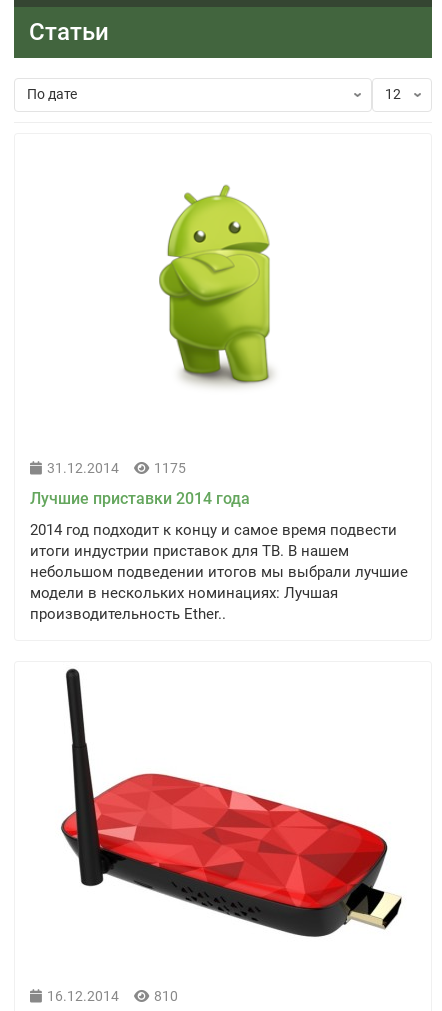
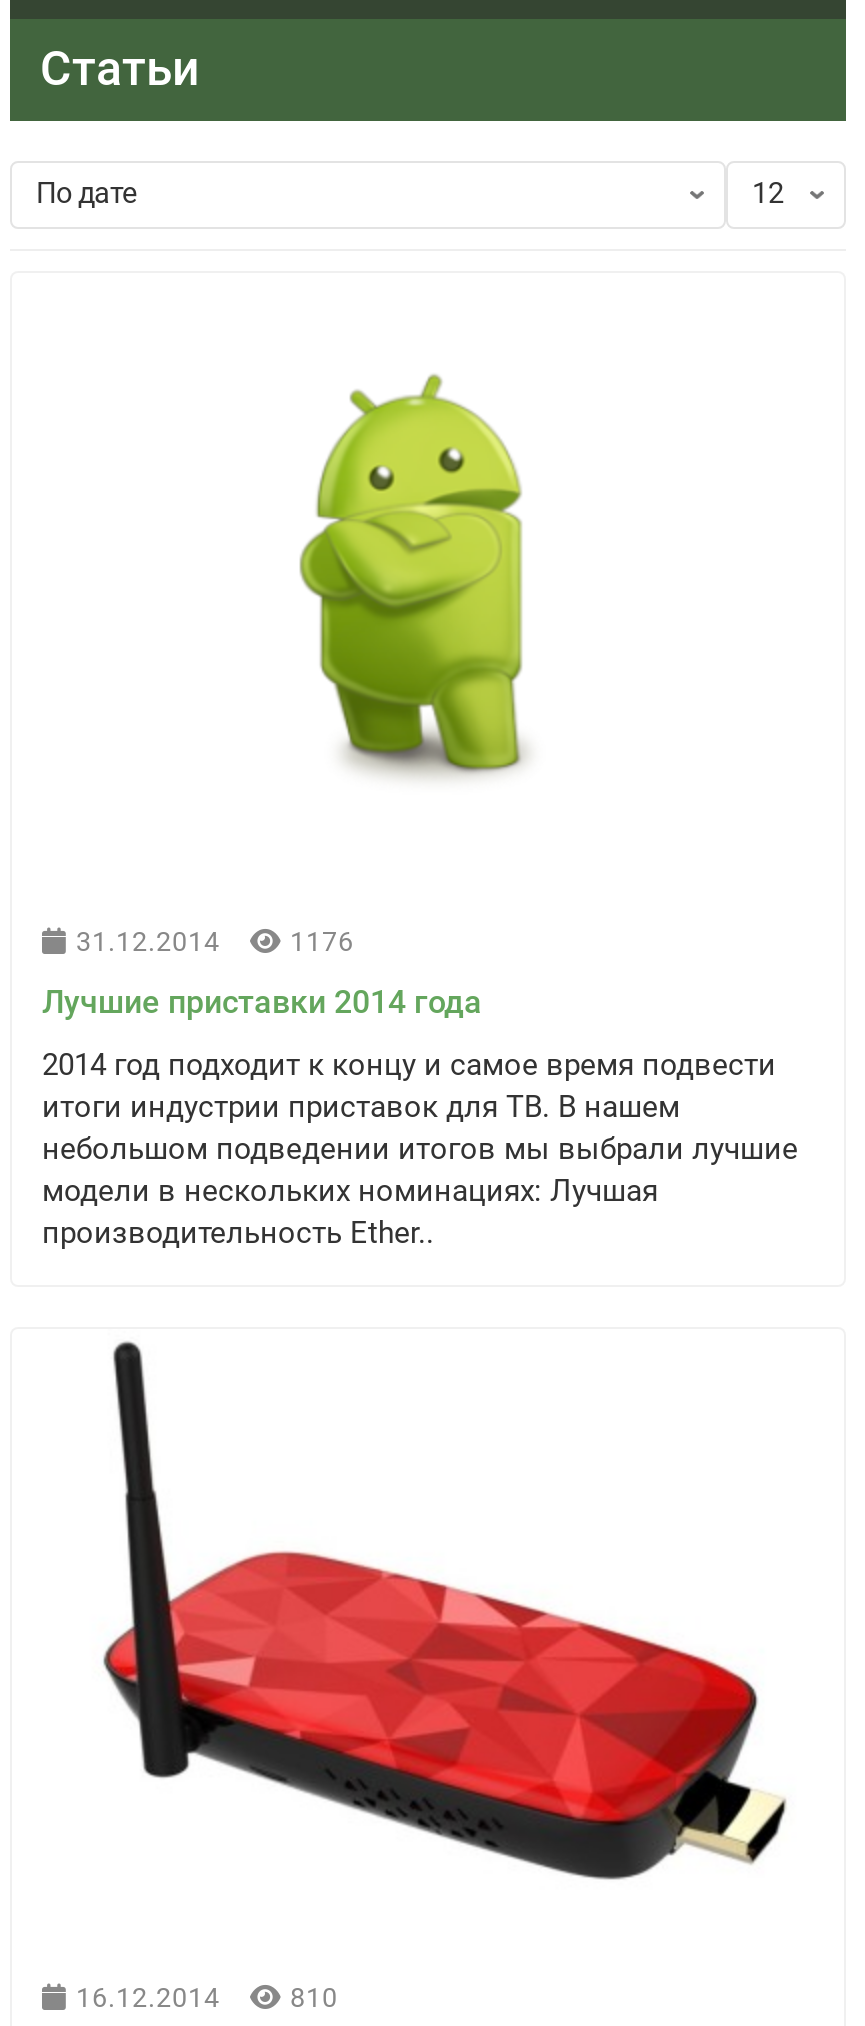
[154,460,186,476] 1175 -> [290,925,354,957] 1176

